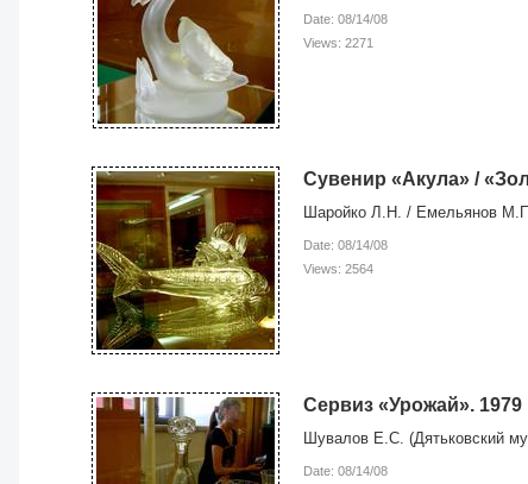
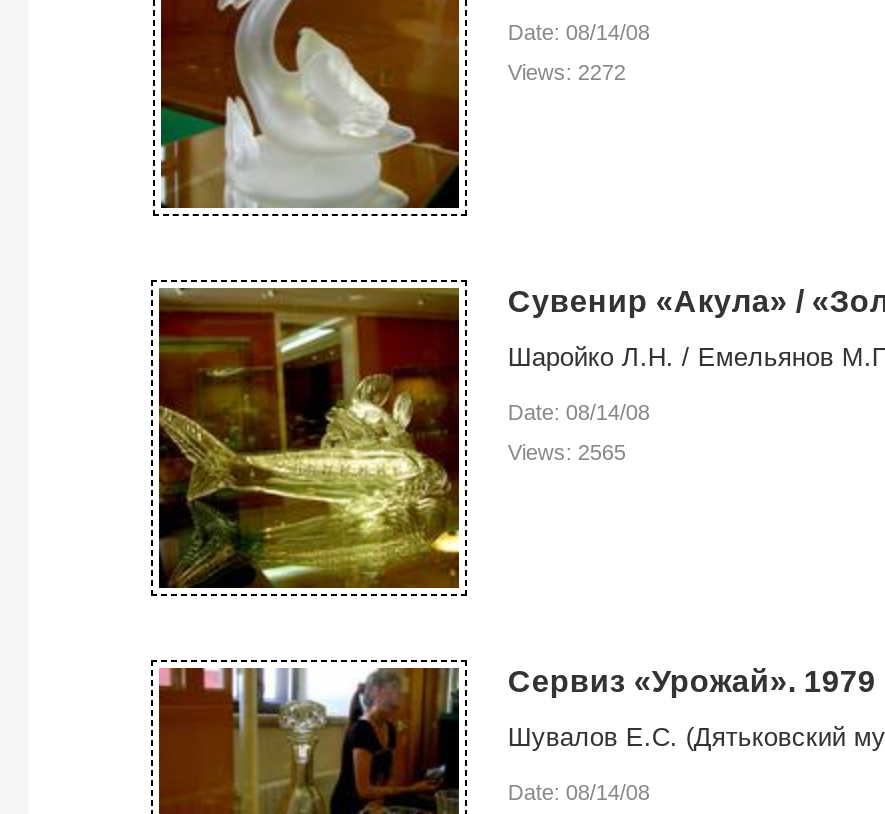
[304,35,374,50] Views: 2271 -> [508,60,626,84] Views: 2272
[304,261,374,276] Views: 2564 -> [508,440,626,464] Views: 2565

